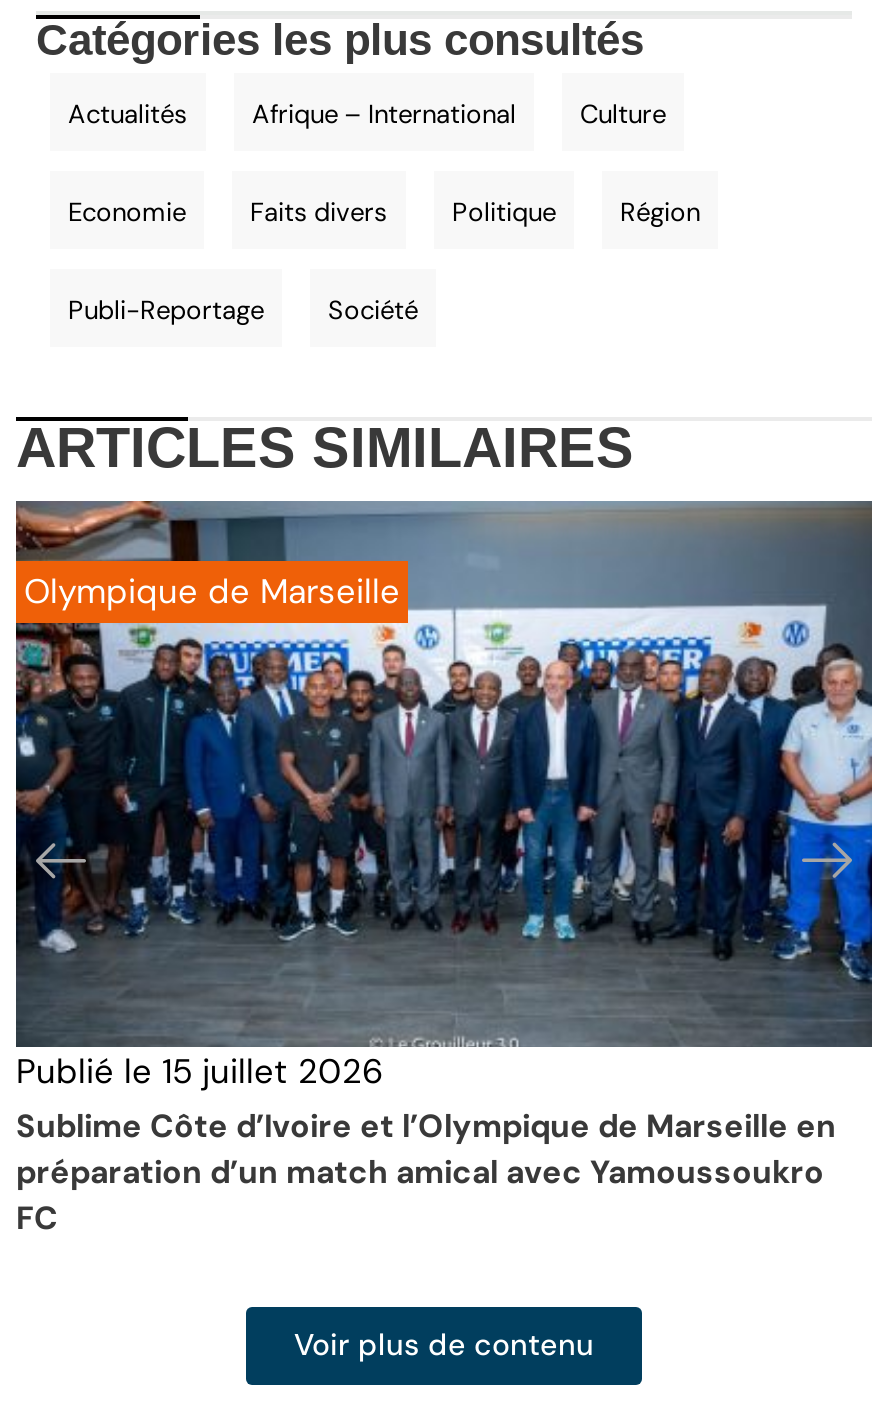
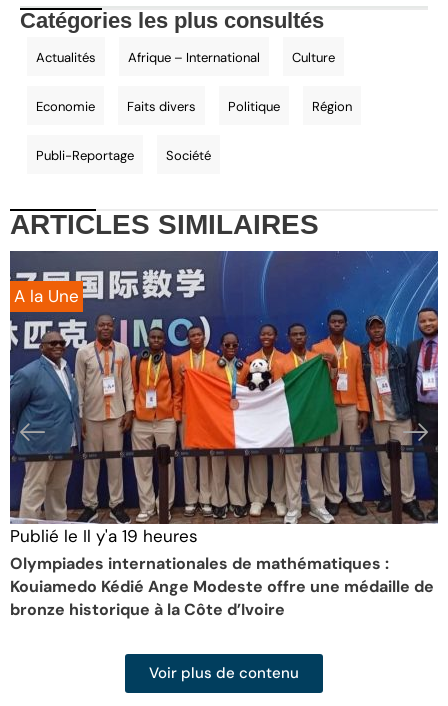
[14,499,874,1047] [image] | Olympique de Marseille -> [10,250,439,524] [image] | A la Une
[16,1049,836,1239] Publié le 15 juillet 2026 | Sublime Côte d’Ivoire et l’Olympique de Marseille en | préparation d’un match amical avec Yamoussoukro | FC -> [10,525,434,620] Publié le Il y'a 19 heures | Olympiades internationales de mathématiques : | Kouiamedo Kédié Ange Modeste offre une médaille de | bronze historique à la Côte d’Ivoire

